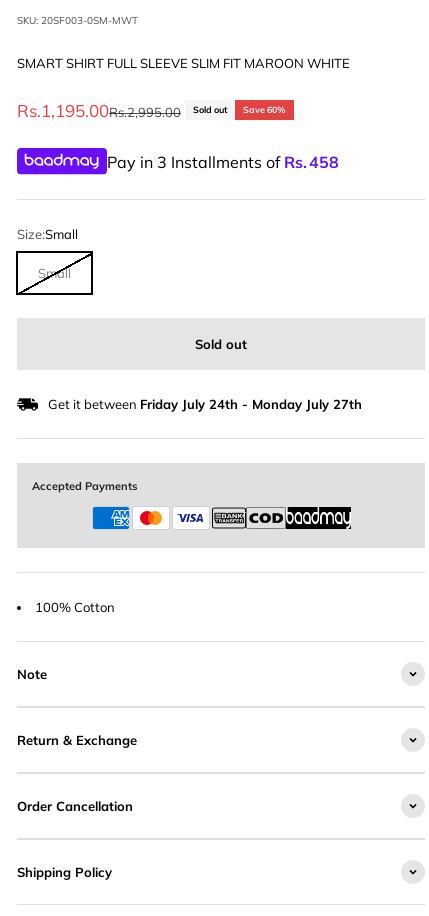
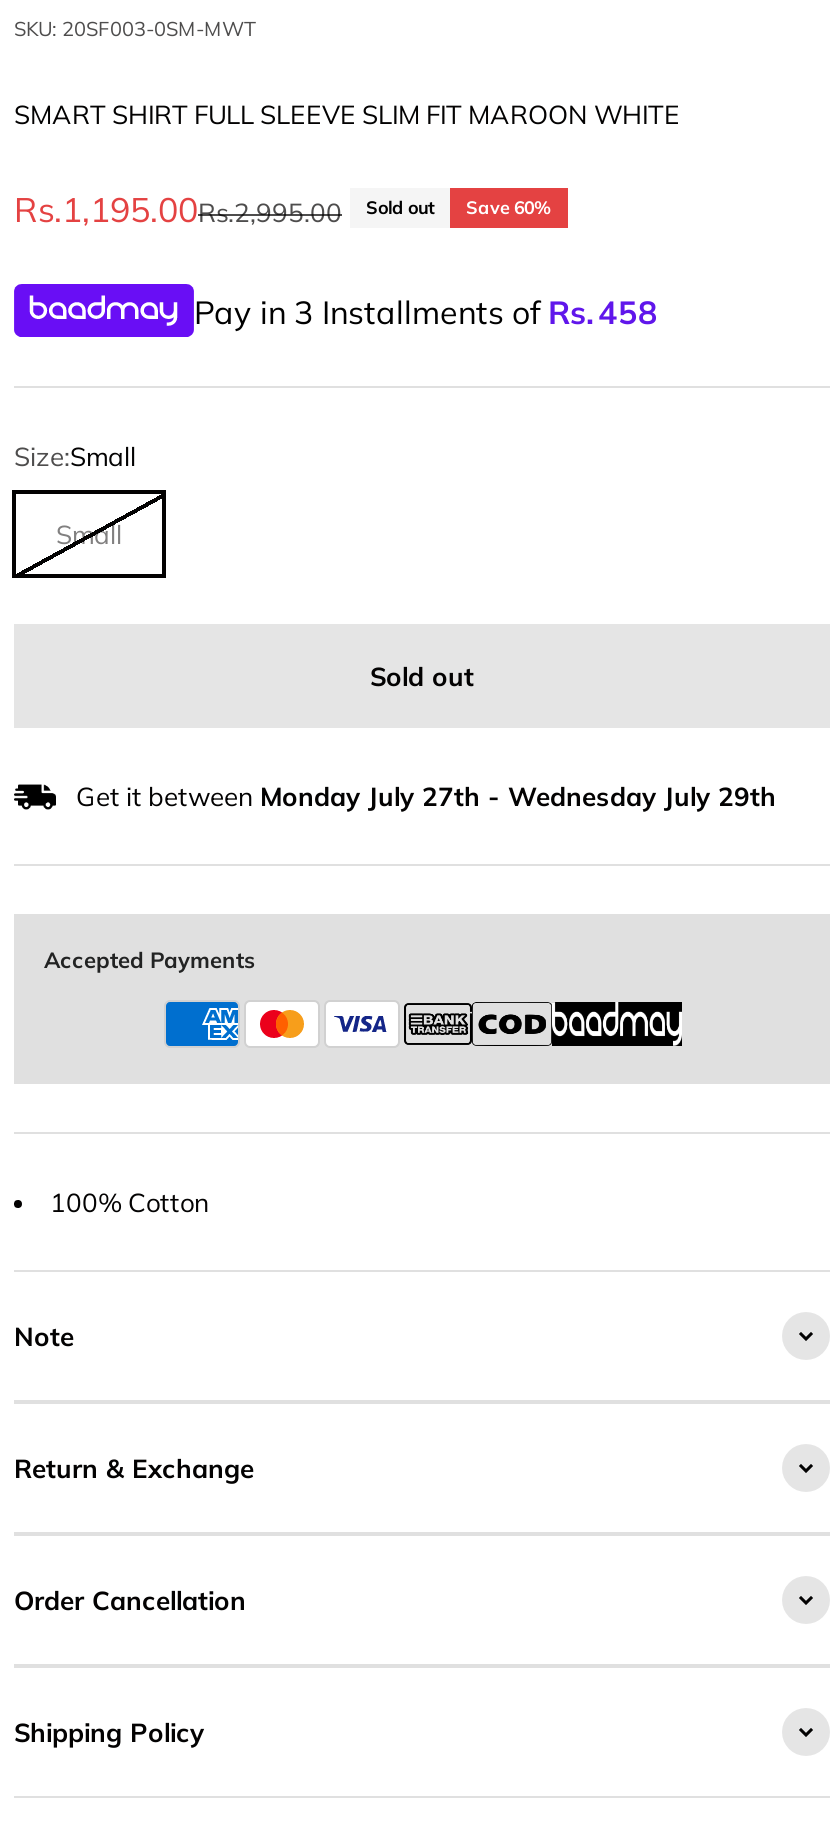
[48,396,362,412] Get it between Friday July 24th - Monday July 27th -> [76,781,776,813] Get it between Monday July 27th - Wednesday July 29th

